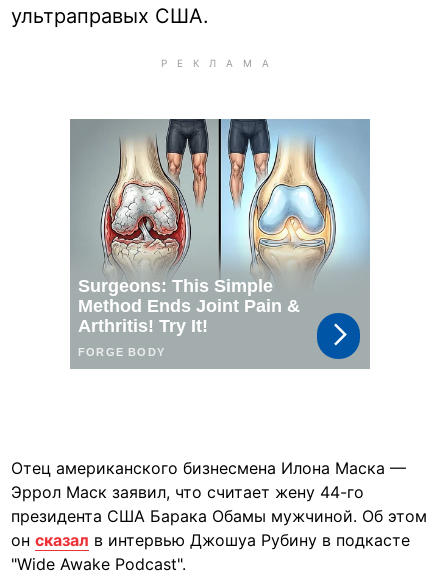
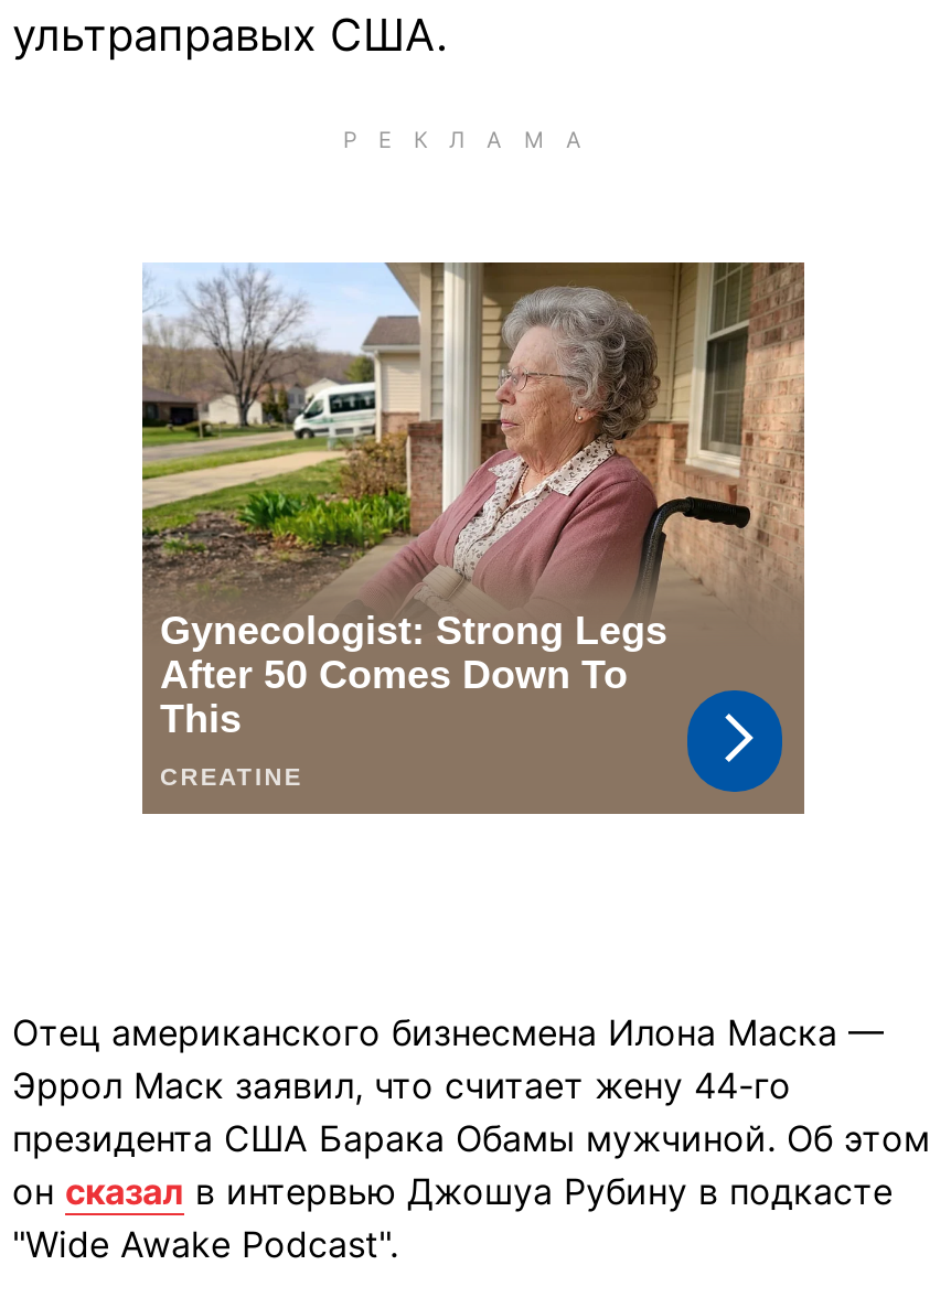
[69,118,371,369] [image] -> [140,260,806,814] [image]

